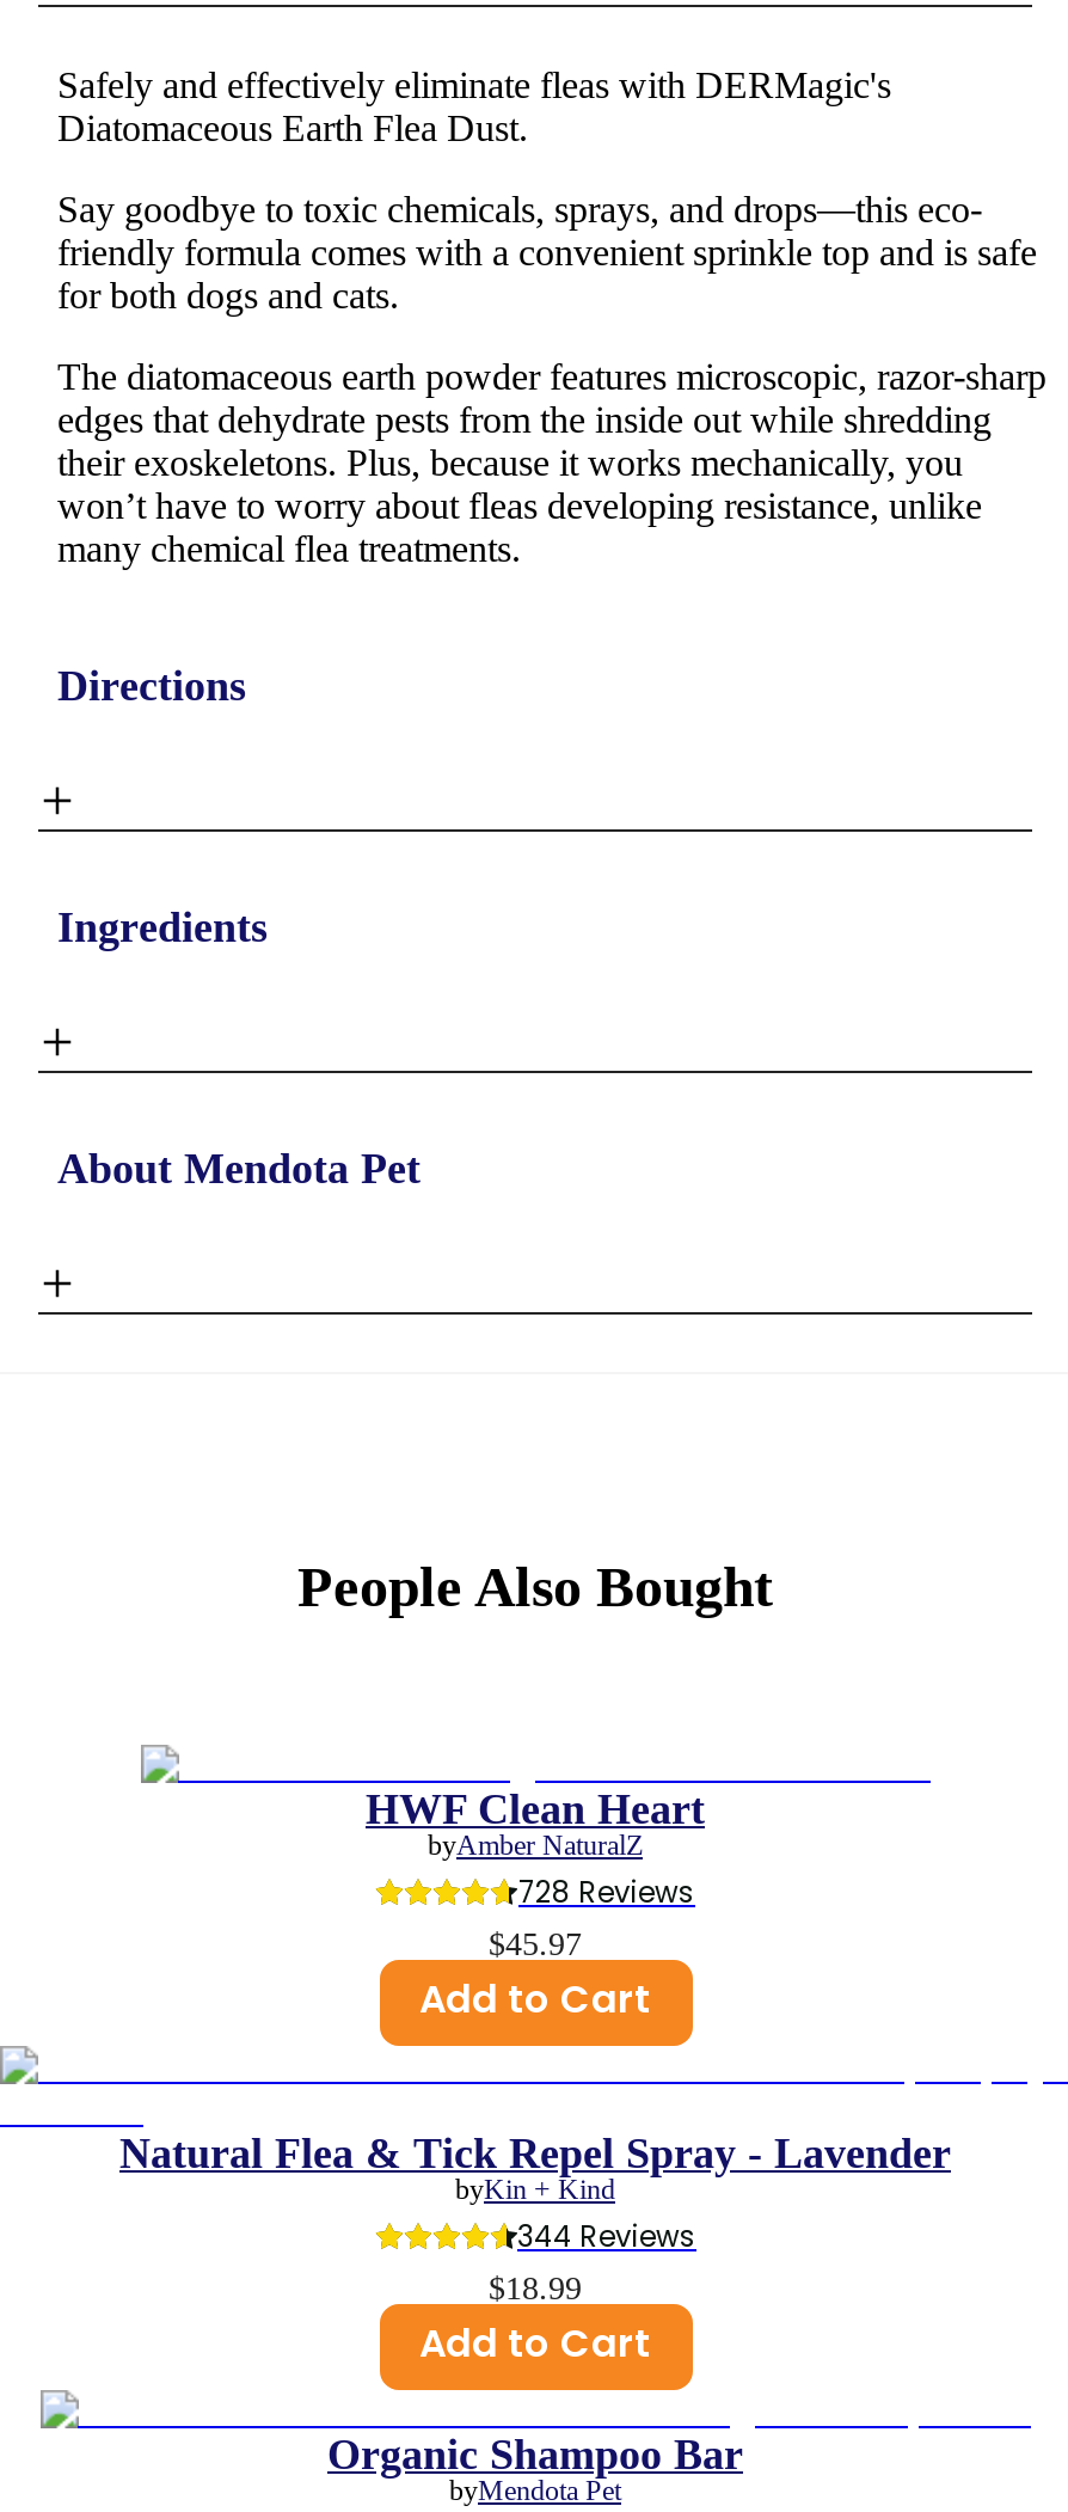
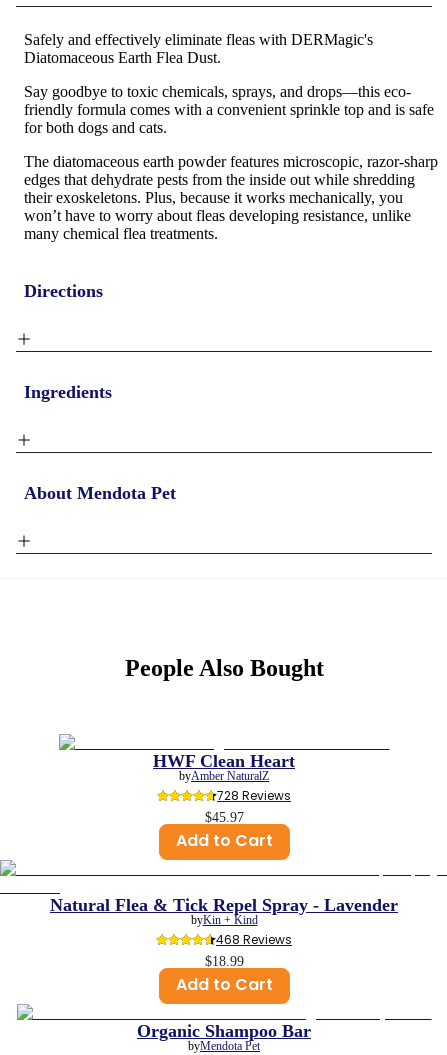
[517,2215,696,2256] 344 Reviews -> [216,931,292,948] 468 Reviews

